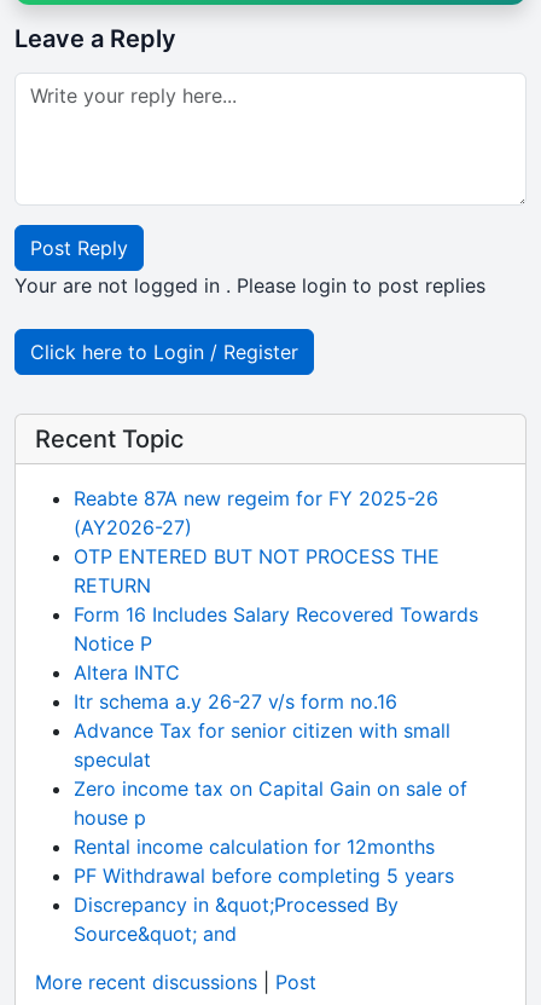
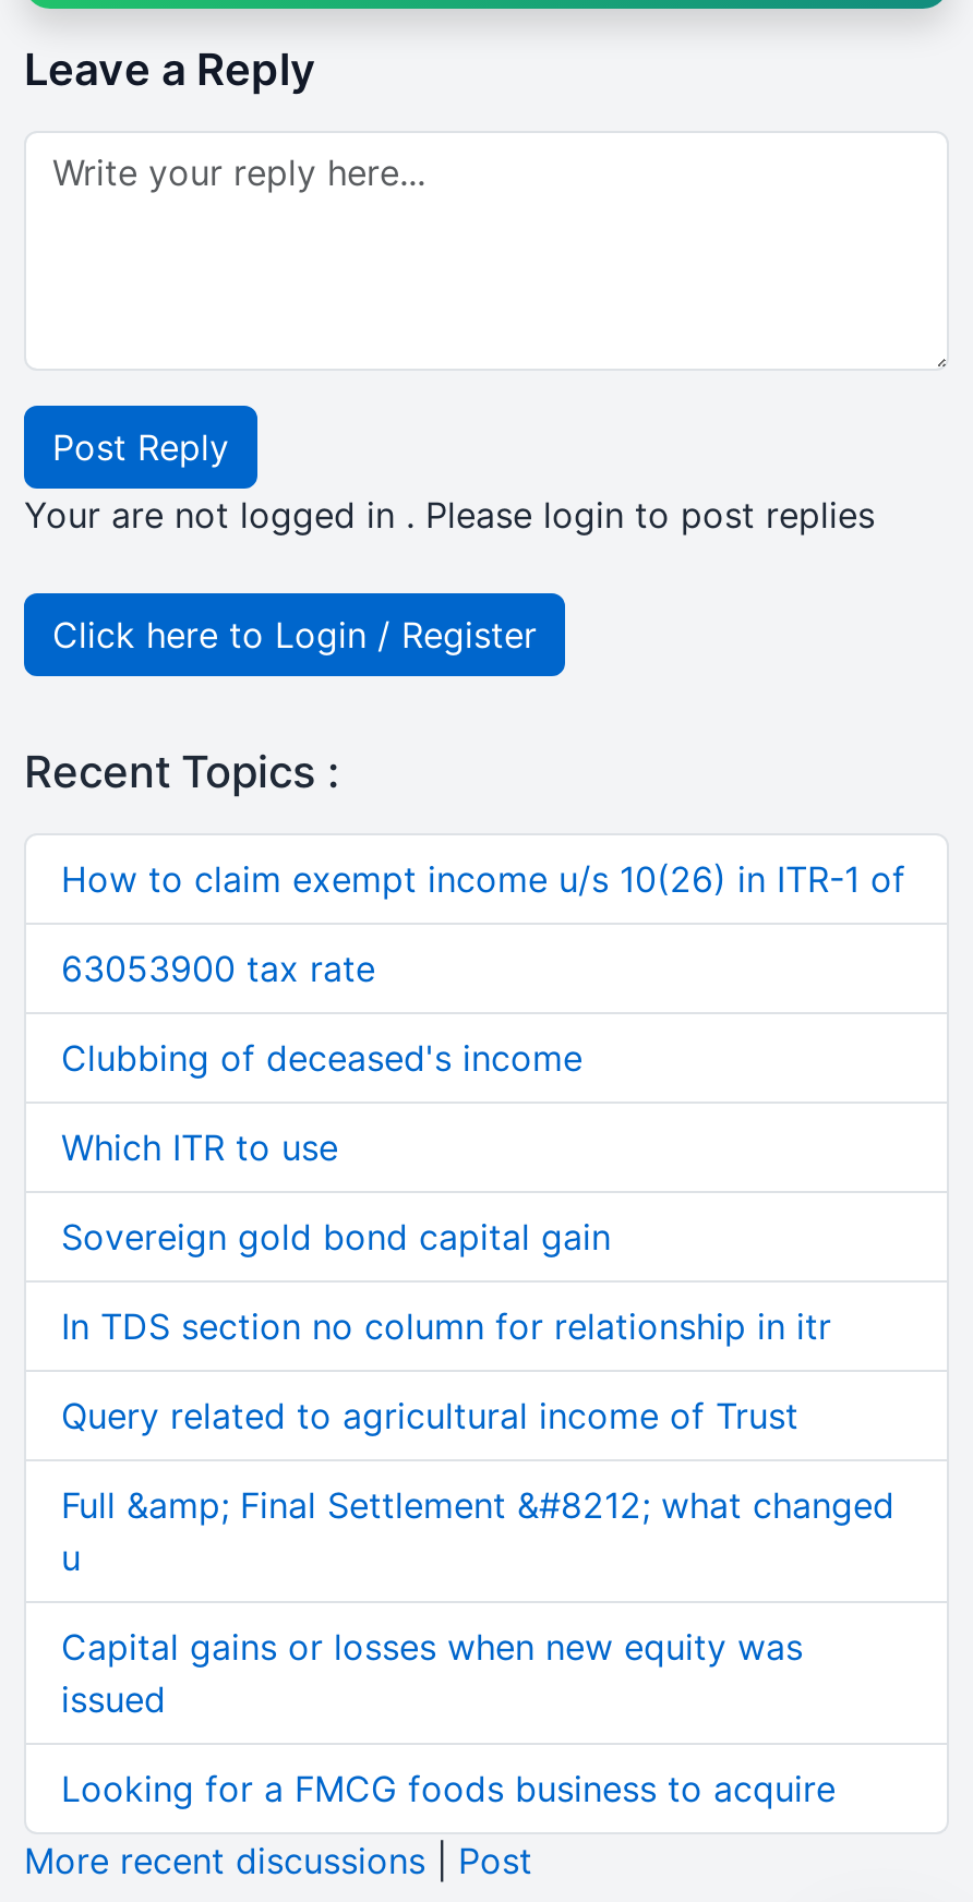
[35,424,478,946] Recent Topic | Reabte 87A new regeim for FY 2025-26 | (AY2026-27) | OTP ENTERED BUT NOT PROCESS THE | RETURN | Form 16 Includes Salary Recovered Towards | Notice P | Altera INTC | Itr schema a.y 26-27 v/s form no.16 | Advance Tax for senior citizen with small | speculat | Zero income tax on Capital Gain on sale of | house p | Rental income calculation for 12months | PF Withdrawal before completing 5 years | Discrepancy in &quot;Processed By | Source&quot; and -> [24,746,905,1810] Recent Topics : | How to claim exempt income u/s 10(26) in ITR-1 of | 63053900 tax rate | Clubbing of deceased's income | Which ITR to use | Sovereign gold bond capital gain | In TDS section no column for relationship in itr | Query related to agricultural income of Trust | Full &amp; Final Settlement &#8212; what changed | u | Capital gains or losses when new equity was | issued | Looking for a FMCG foods business to acquire

